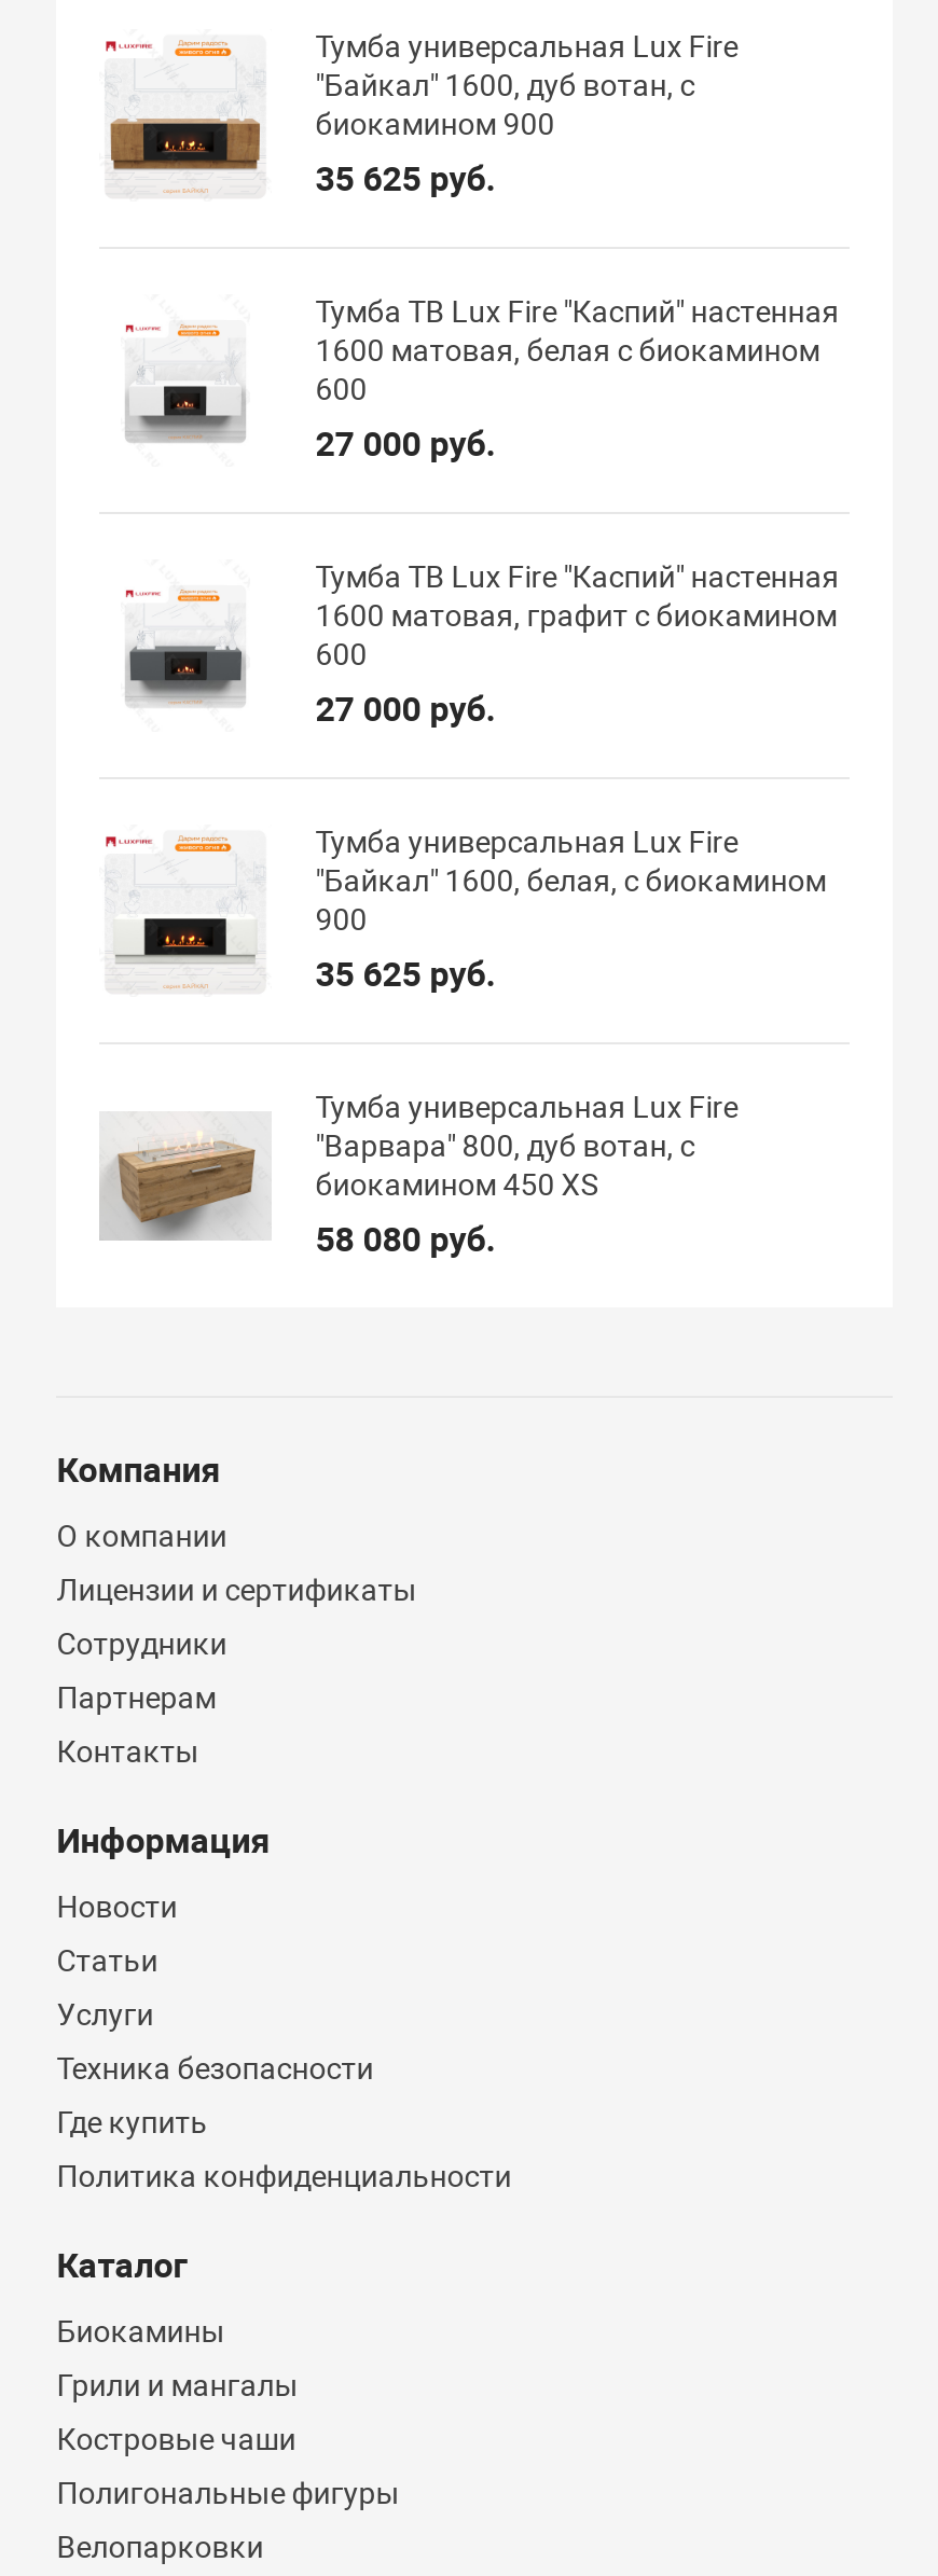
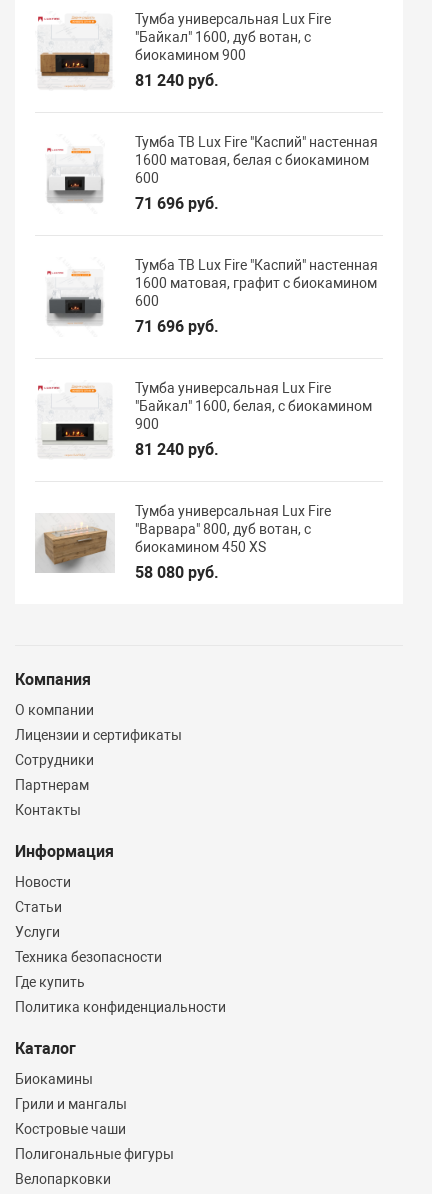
[315,159,496,200] 35 625 руб. -> [135,71,219,90] 81 240 руб.
[315,424,496,465] 27 000 руб. -> [135,194,219,213] 71 696 руб.
[315,689,496,730] 27 000 руб. -> [135,317,219,336] 71 696 руб.
[315,954,496,995] 35 625 руб. -> [135,440,219,459] 81 240 руб.

